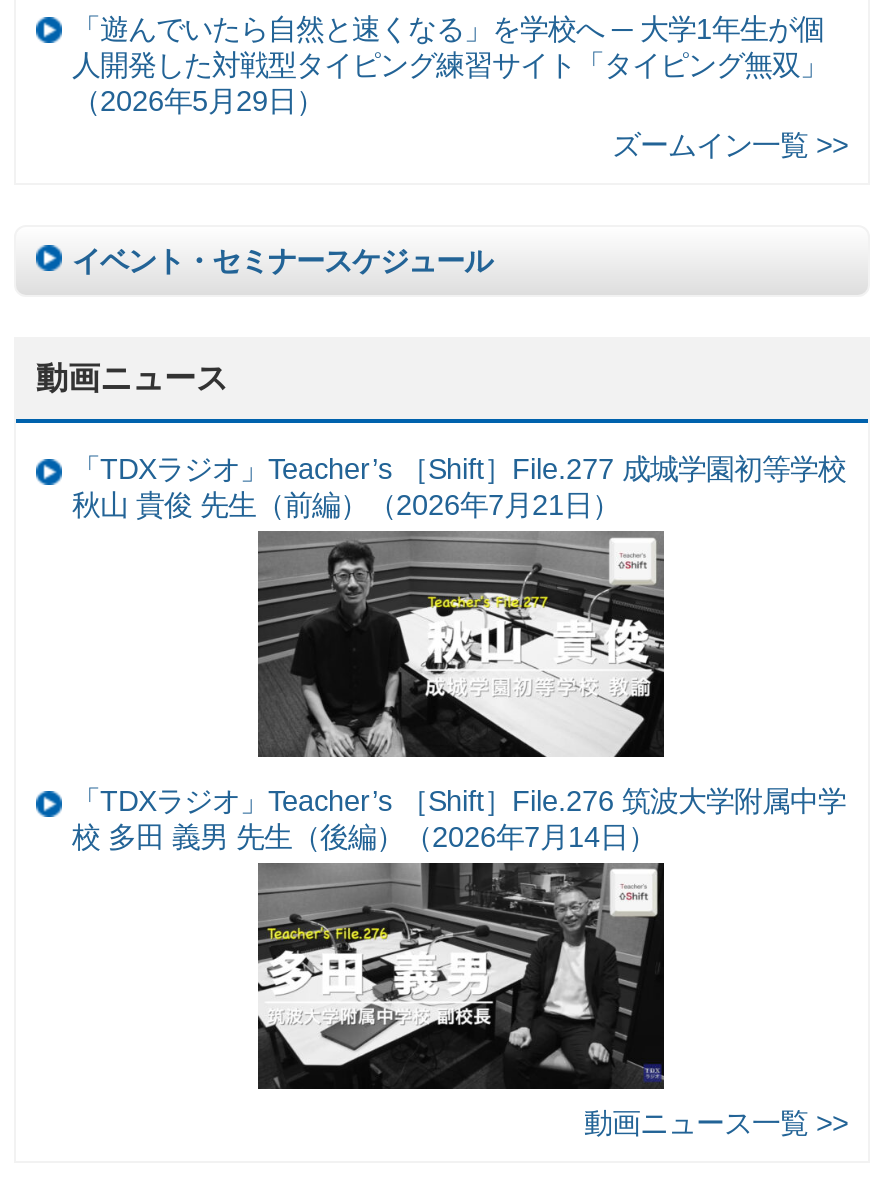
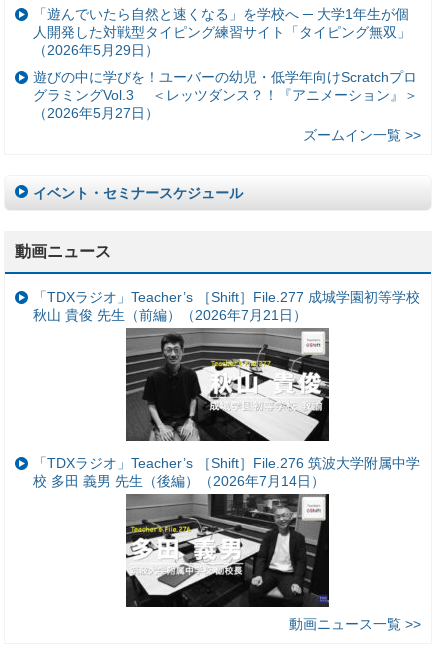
none -> [33,68,418,120] 遊びの中に学びを！ユーバーの幼児・低学年向けScratchプロ | グラミングVol.3 ＜レッツダンス？！『アニメーション』＞ | （2026年5月27日）

